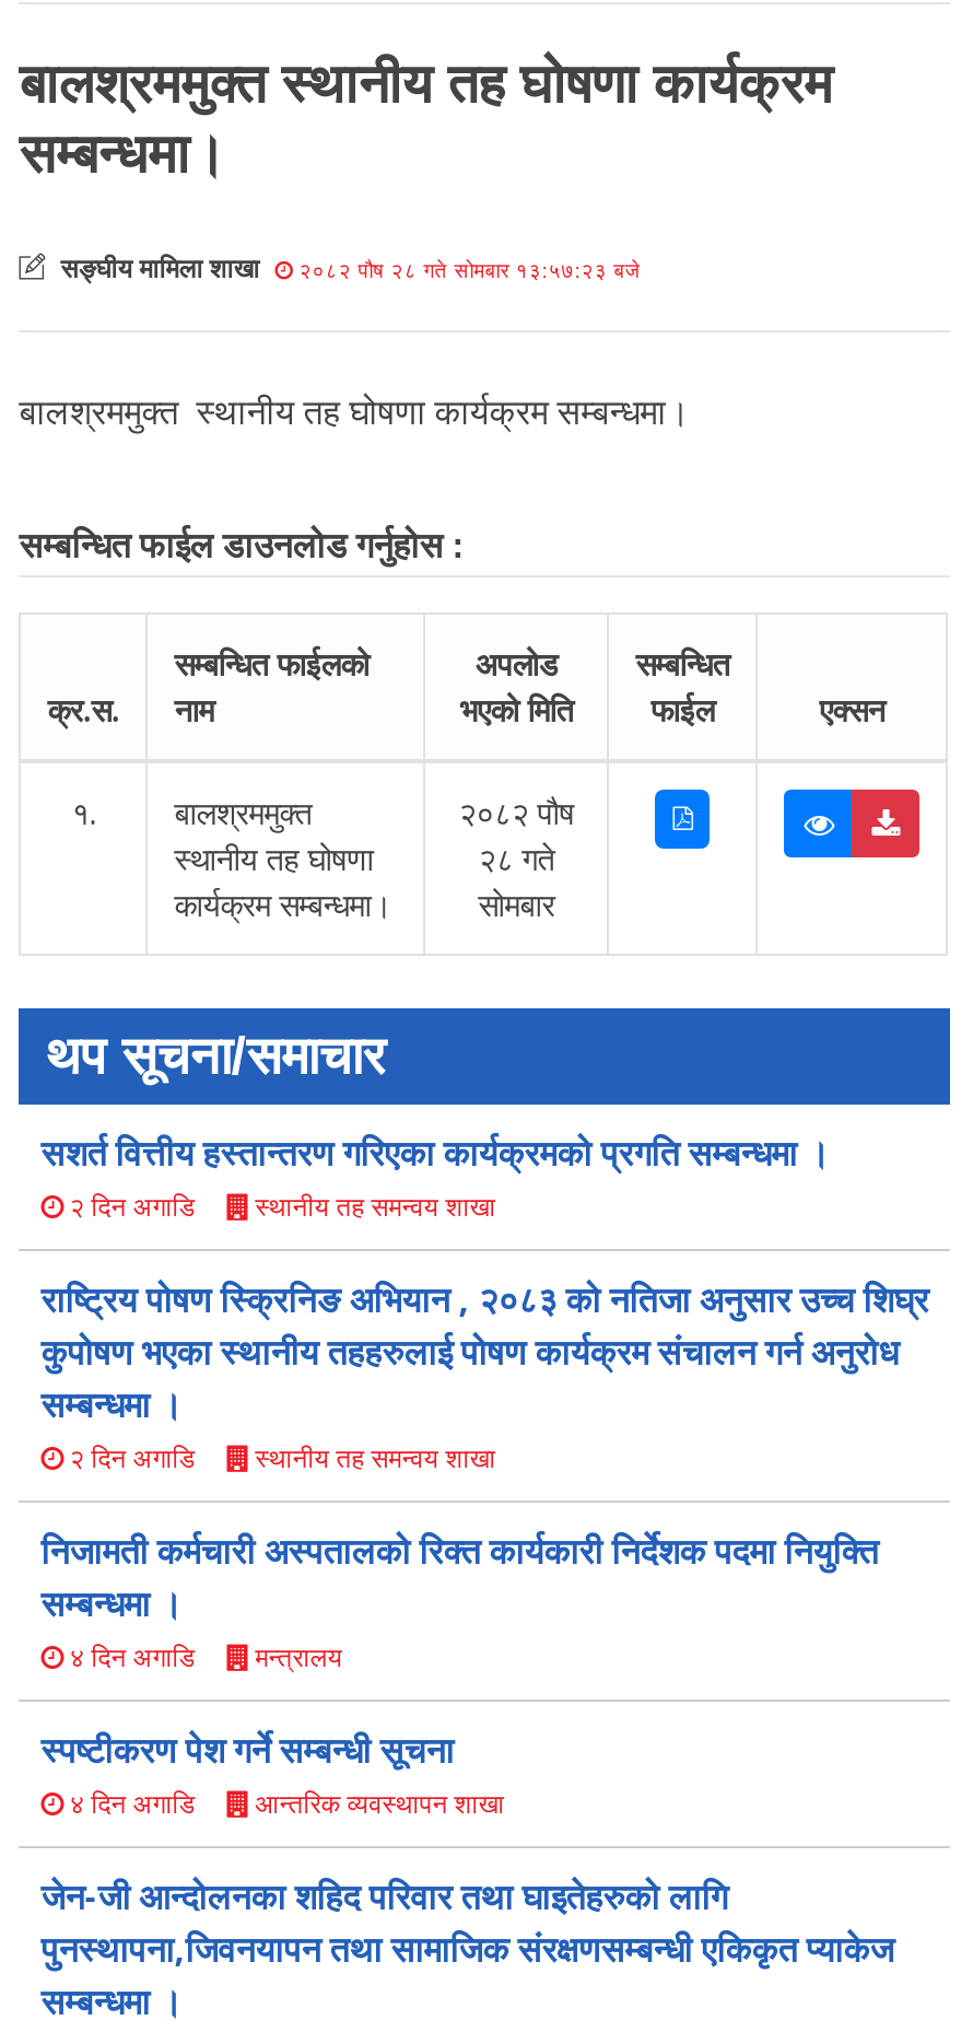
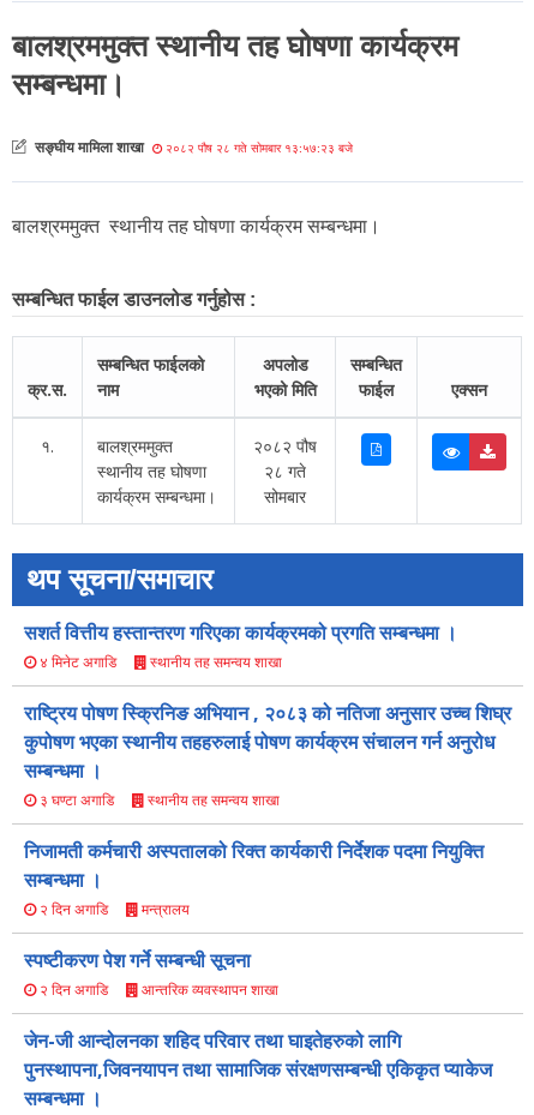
[63,1193,194,1220] २ दिन अगाडि -> [36,655,117,669] ४ मिनेट अगाडि
[63,1445,194,1471] २ दिन अगाडि -> [36,793,114,807] ३ घण्टा अगाडि
[63,1644,194,1670] ४ दिन अगाडि -> [36,902,108,916] २ दिन अगाडि
[63,1791,194,1817] ४ दिन अगाडि -> [36,982,108,997] २ दिन अगाडि

